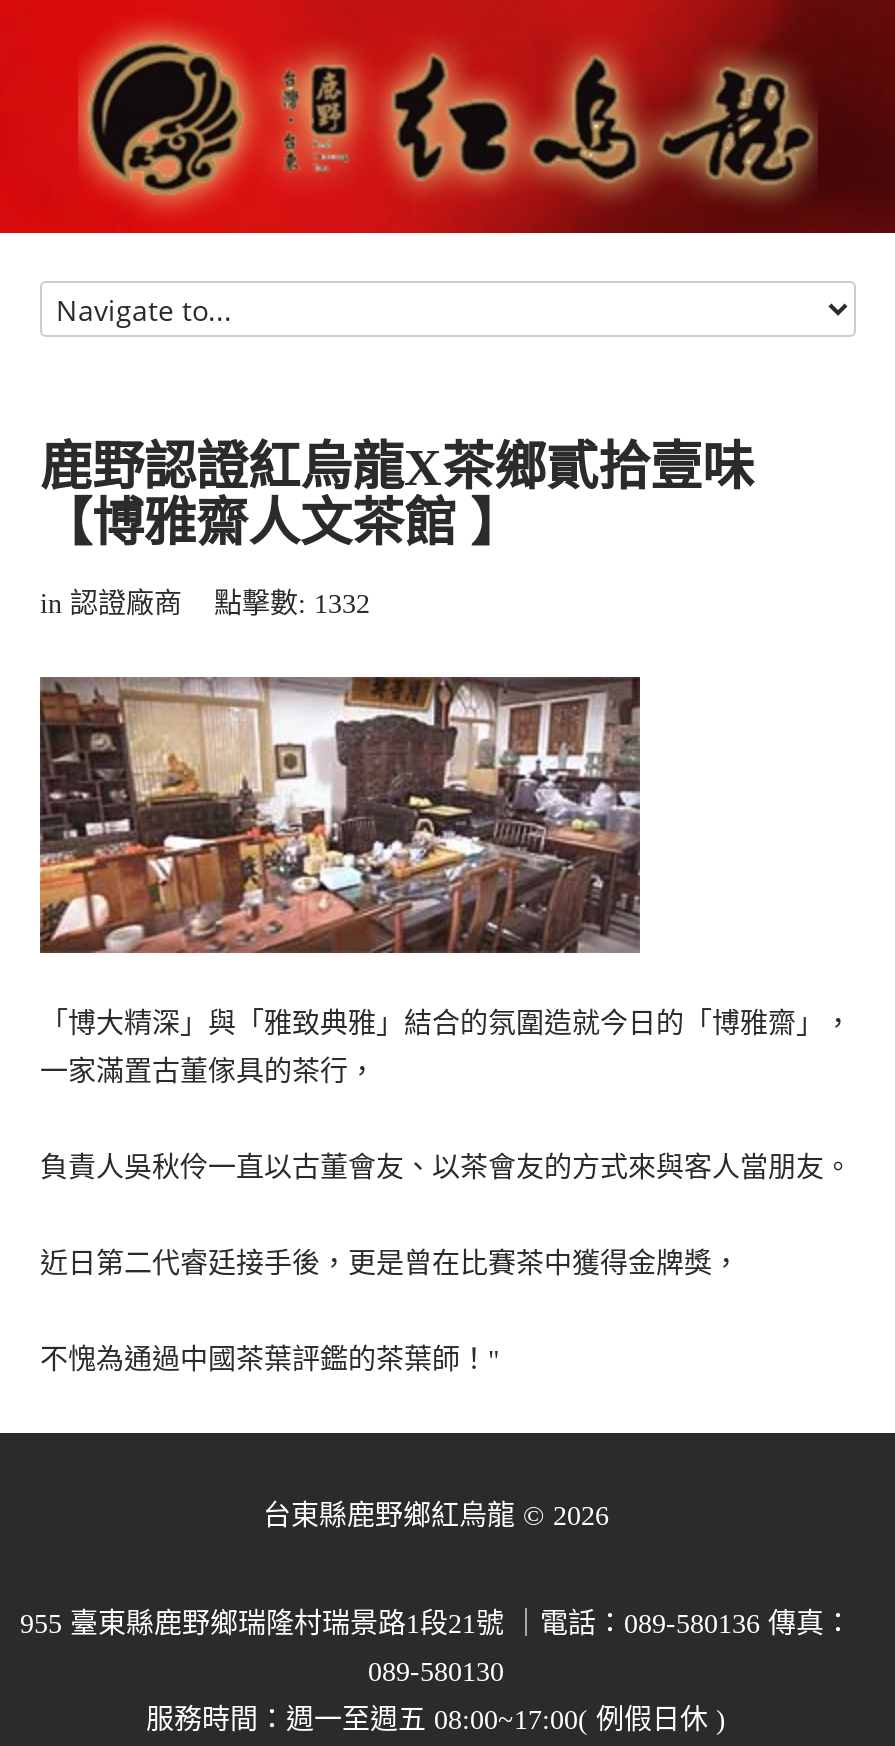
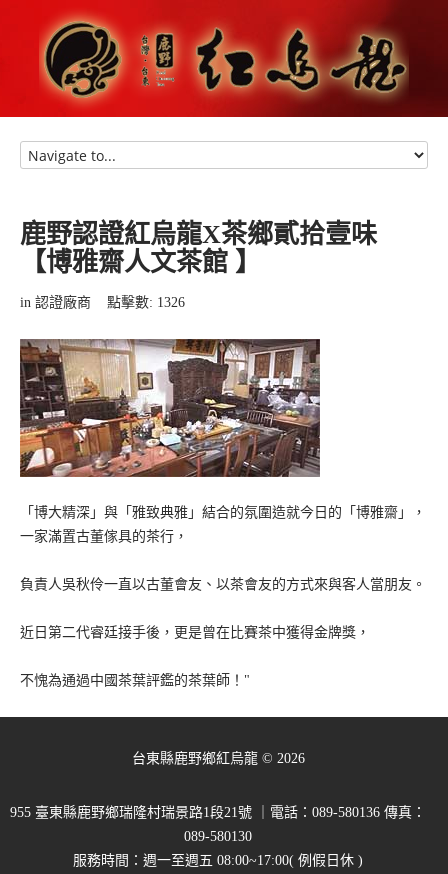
[40,589,370,619] in認證廠商 點擊數: 1332 -> [20,295,185,310] in認證廠商 點擊數: 1326

